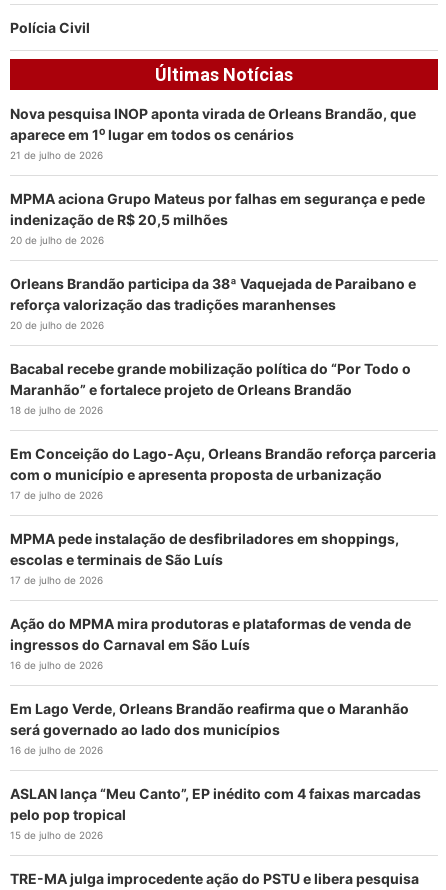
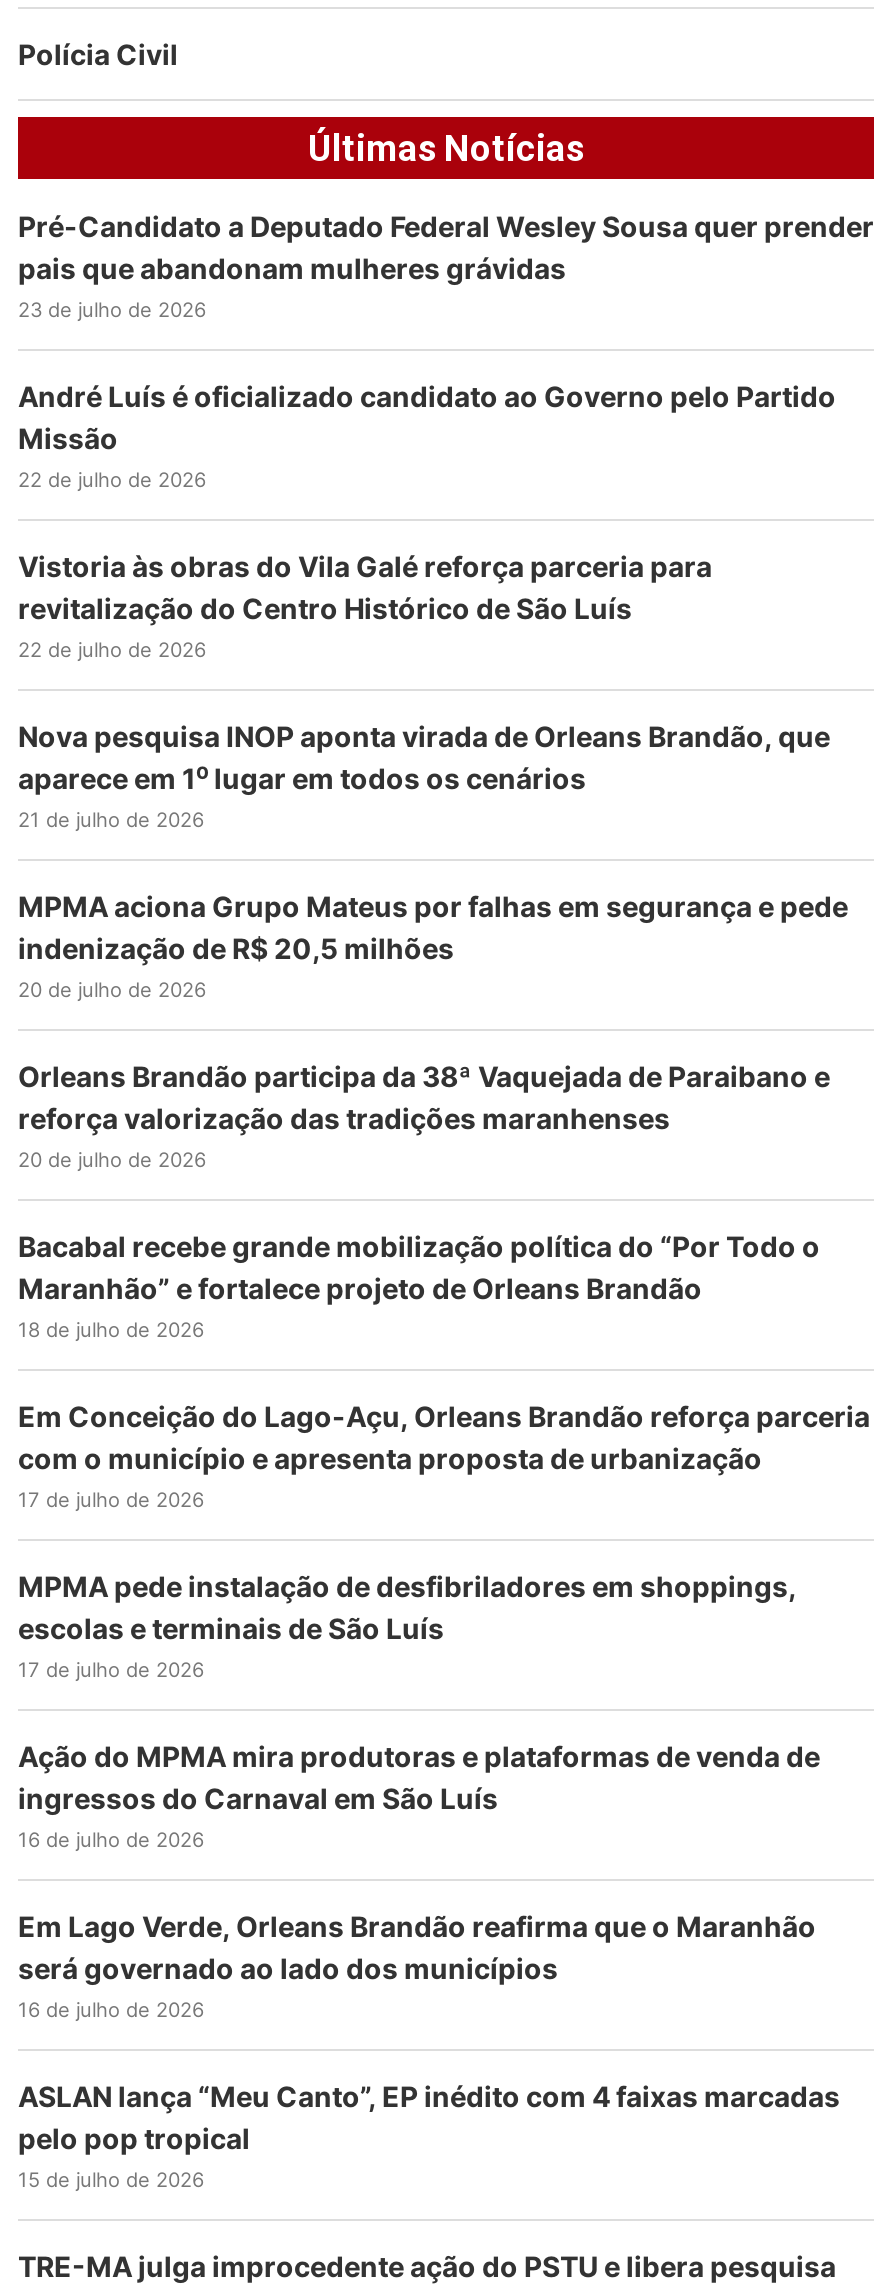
none -> [18,209,874,661] Pré-Candidato a Deputado Federal Wesley Sousa quer prender | pais que abandonam mulheres grávidas | 23 de julho de 2026 | André Luís é oficializado candidato ao Governo pelo Partido | Missão | 22 de julho de 2026 | Vistoria às obras do Vila Galé reforça parceria para | revitalização do Centro Histórico de São Luís | 22 de julho de 2026

